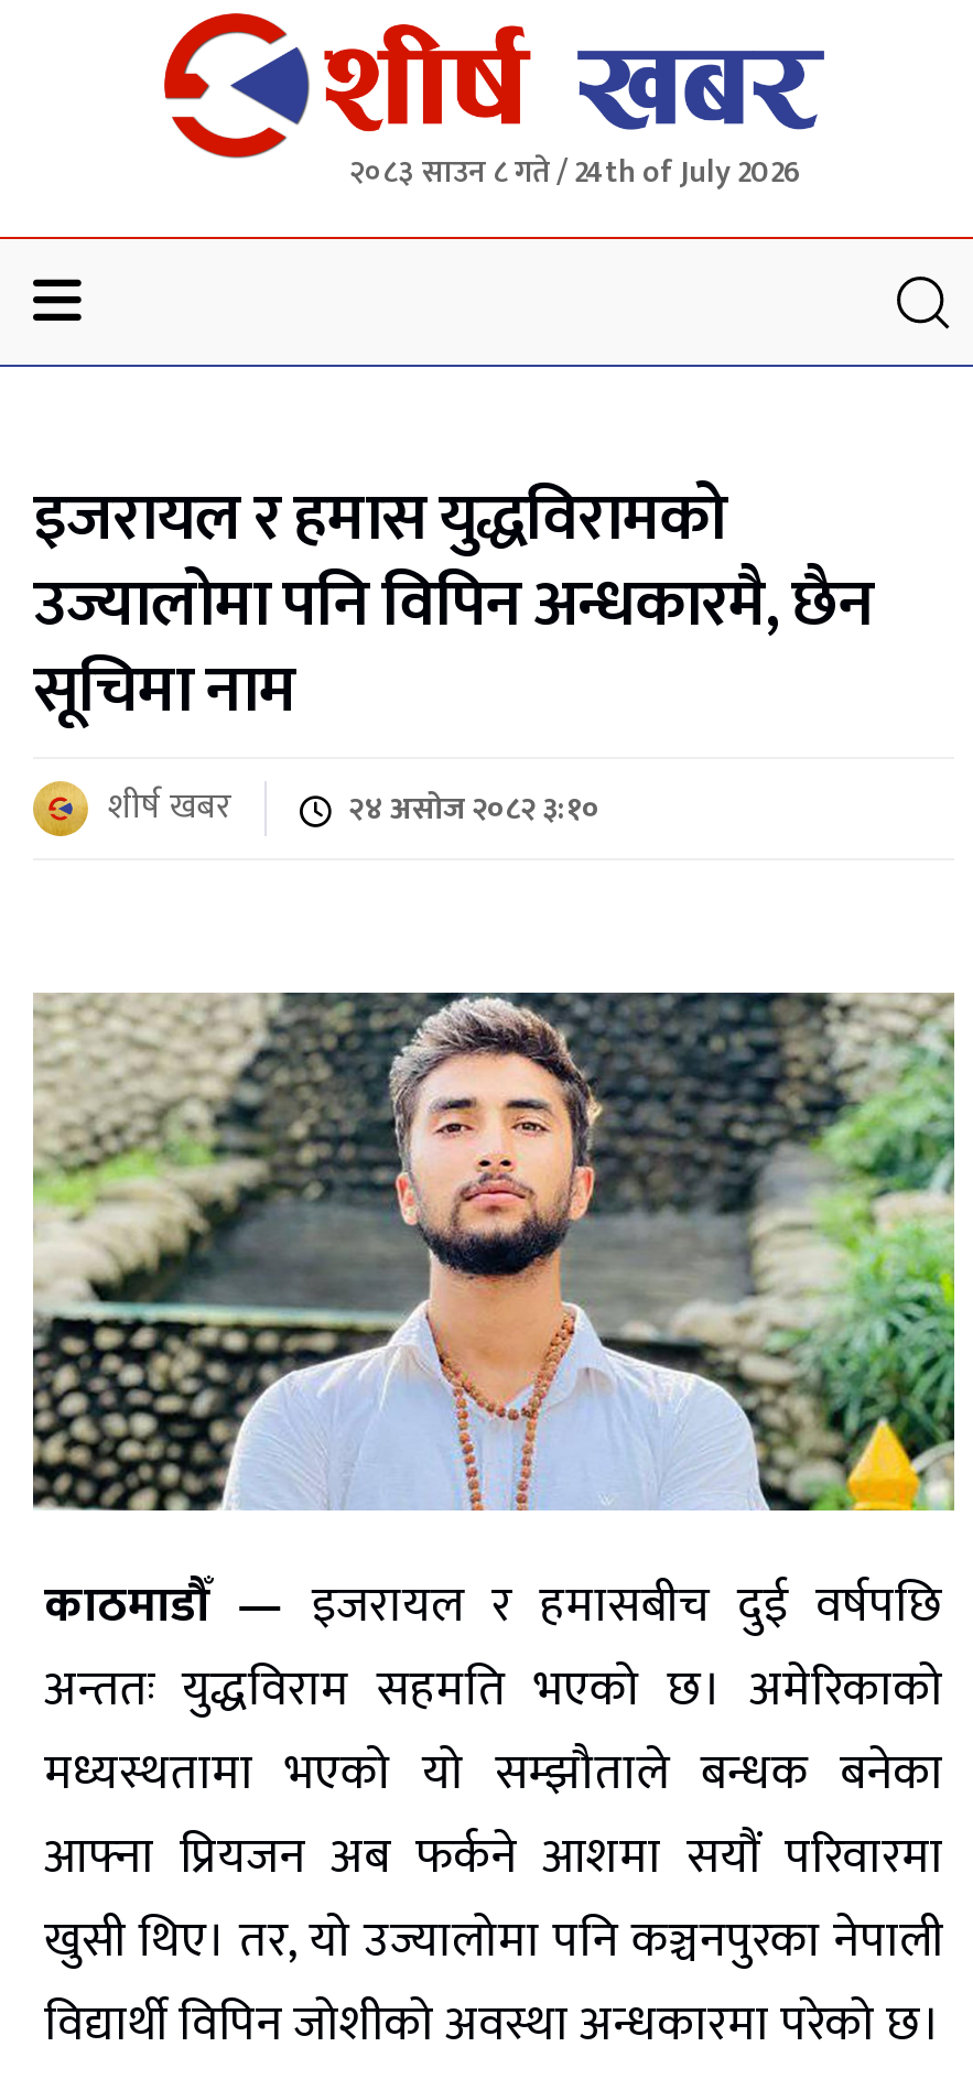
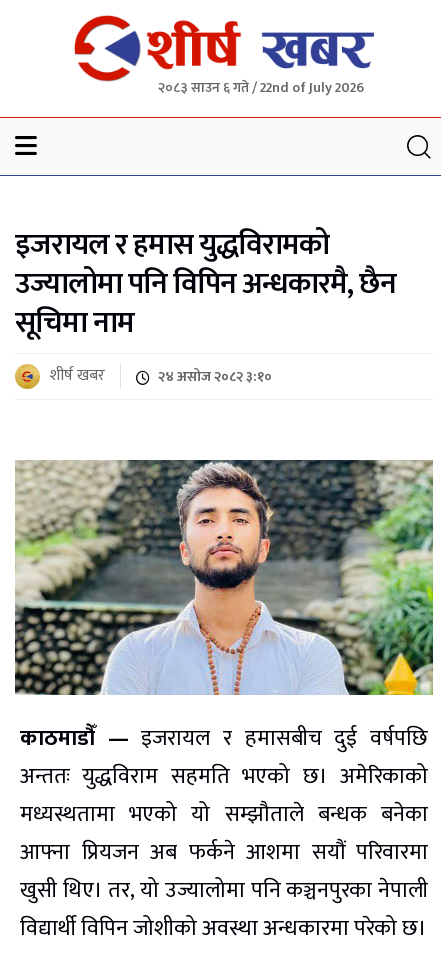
[349,147,801,197] २०८३ साउन ८ गते / 24th of July 2026 -> [158,76,364,99] २०८३ साउन ६ गते / 22nd of July 2026

